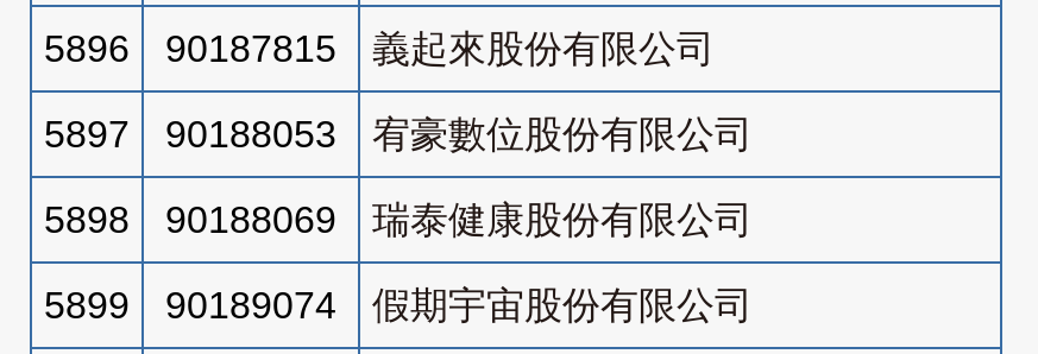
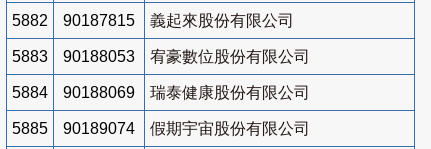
[44,28,715,69] 5896 90187815 義起來股份有限公司 -> [12,12,294,29] 5882 90187815 義起來股份有限公司
[44,114,753,154] 5897 90188053 宥豪數位股份有限公司 -> [12,48,310,65] 5883 90188053 宥豪數位股份有限公司
[44,199,753,240] 5898 90188069 瑞泰健康股份有限公司 -> [12,84,310,101] 5884 90188069 瑞泰健康股份有限公司
[44,285,753,325] 5899 90189074 假期宇宙股份有限公司 -> [12,120,310,137] 5885 90189074 假期宇宙股份有限公司

